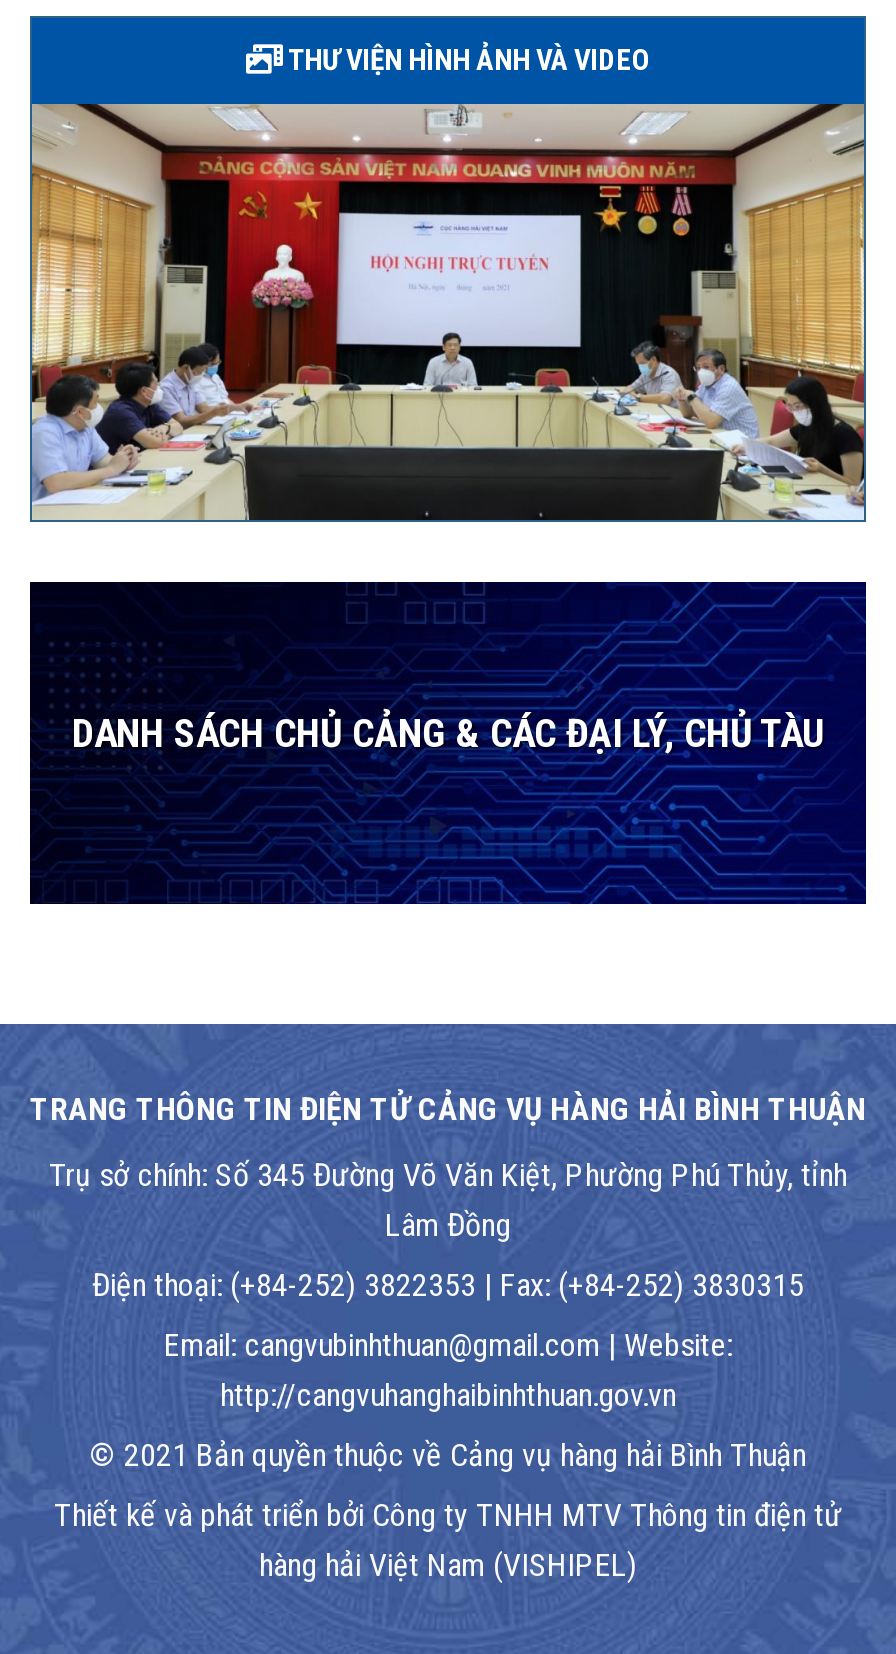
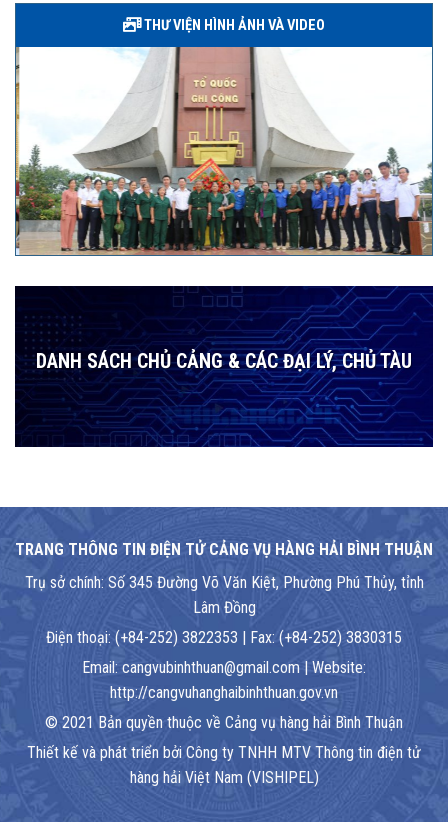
[30,102,866,522] [image] -> [15,46,433,256] [image]

